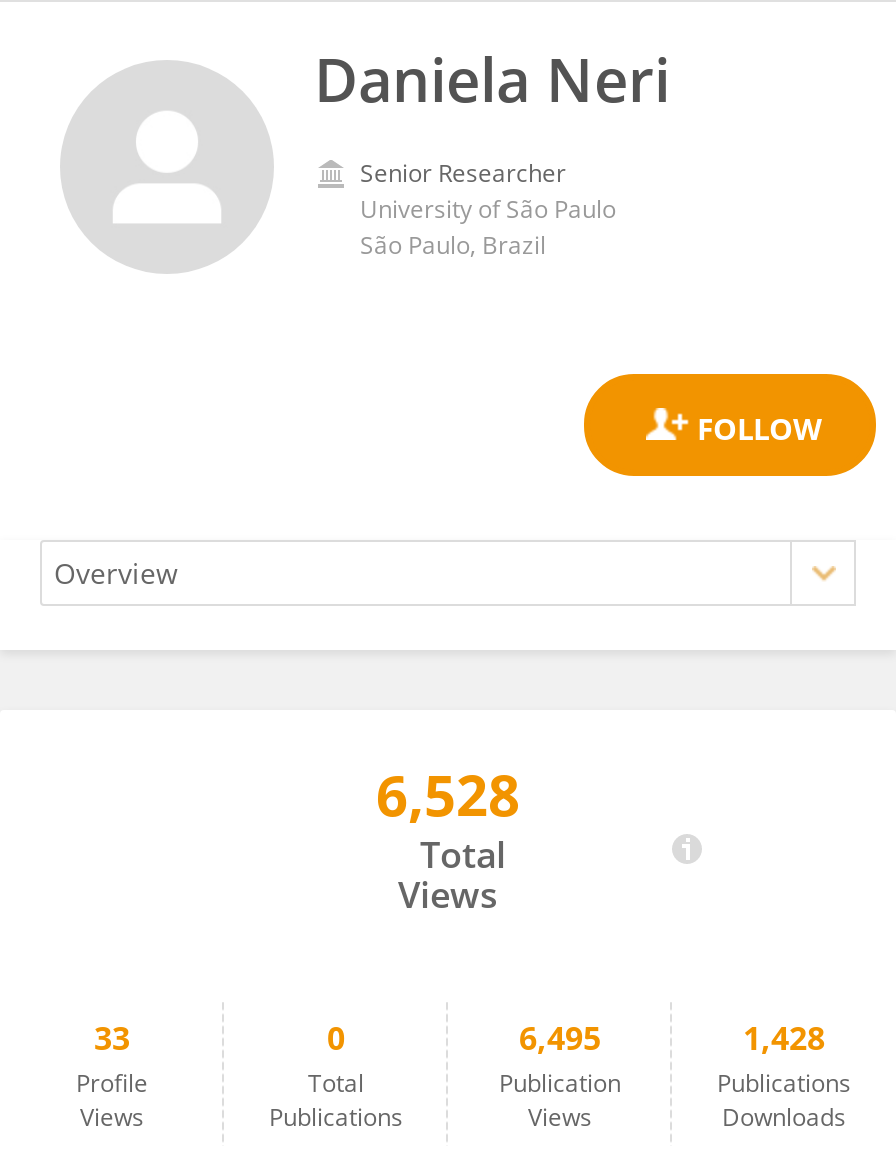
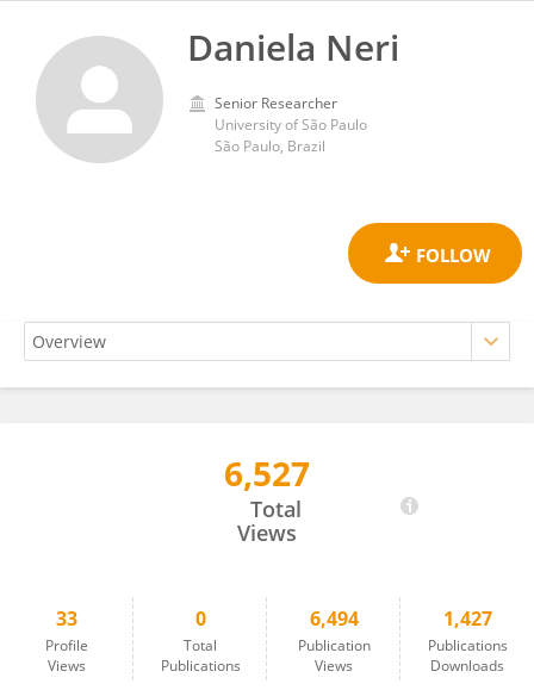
[376,756,520,832] 6,528 -> [224,450,310,496] 6,527
[519,1016,601,1060] 6,495 -> [309,605,358,632] 6,494
[743,1016,825,1060] 1,428 -> [443,605,492,632] 1,427

